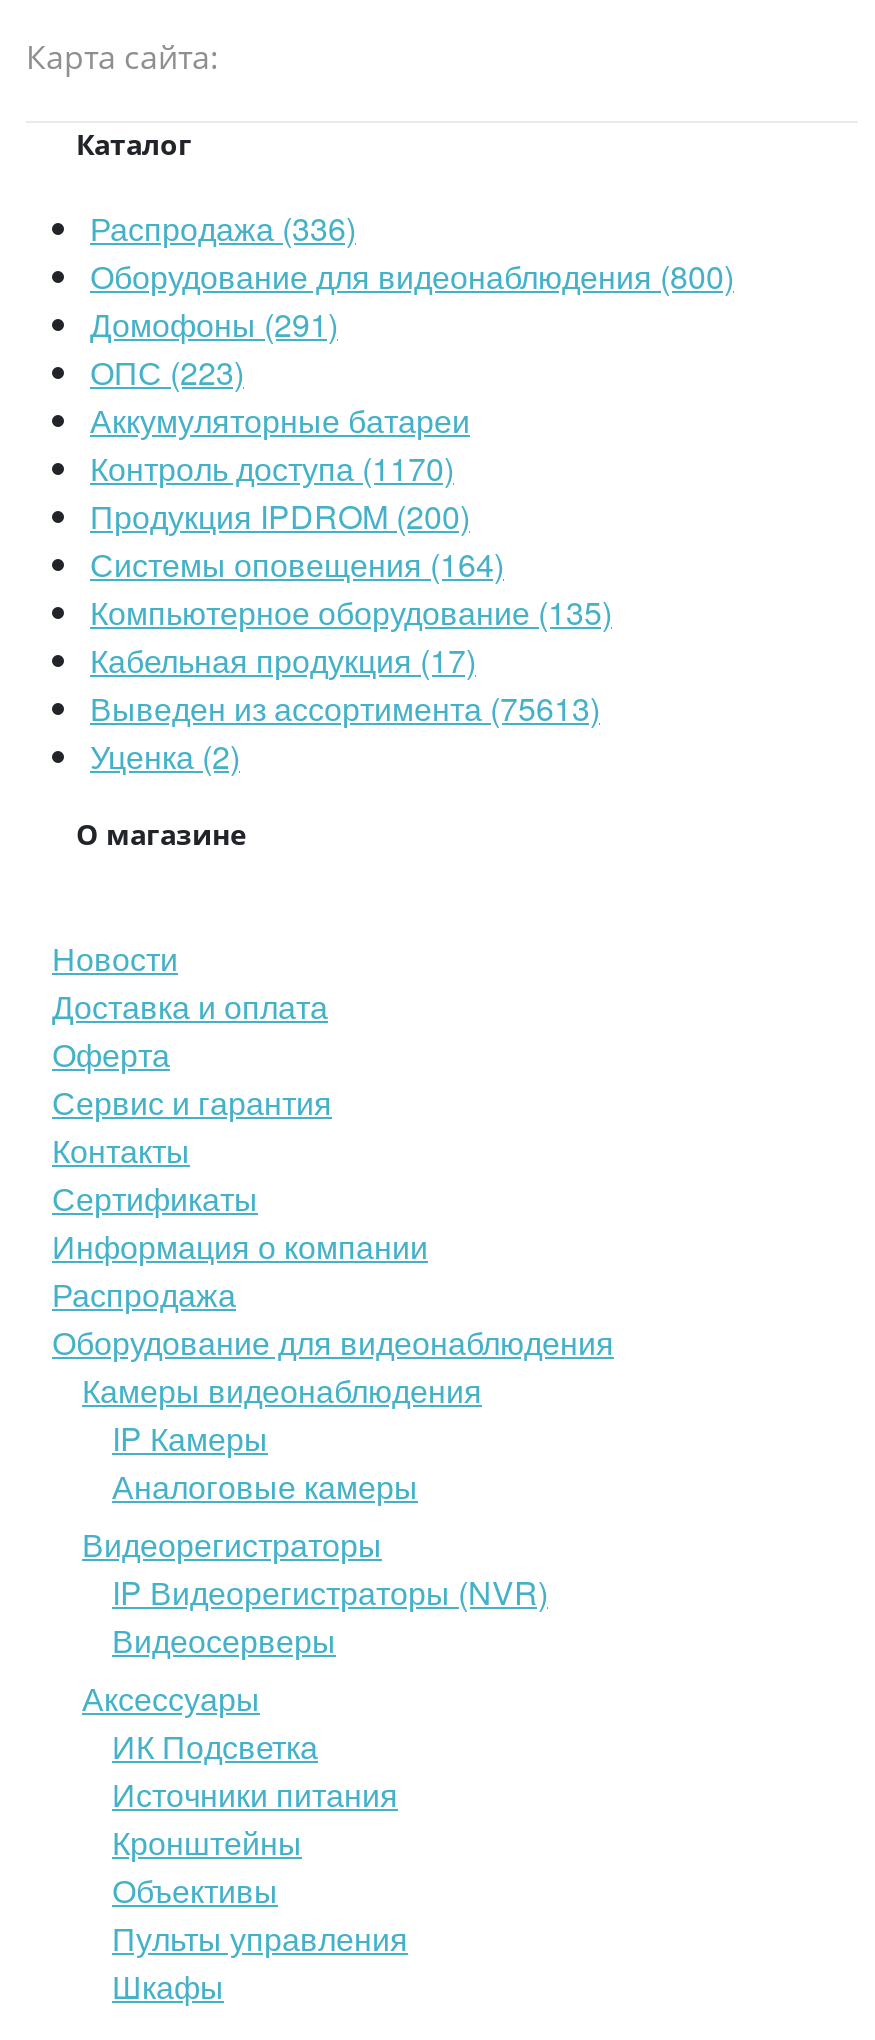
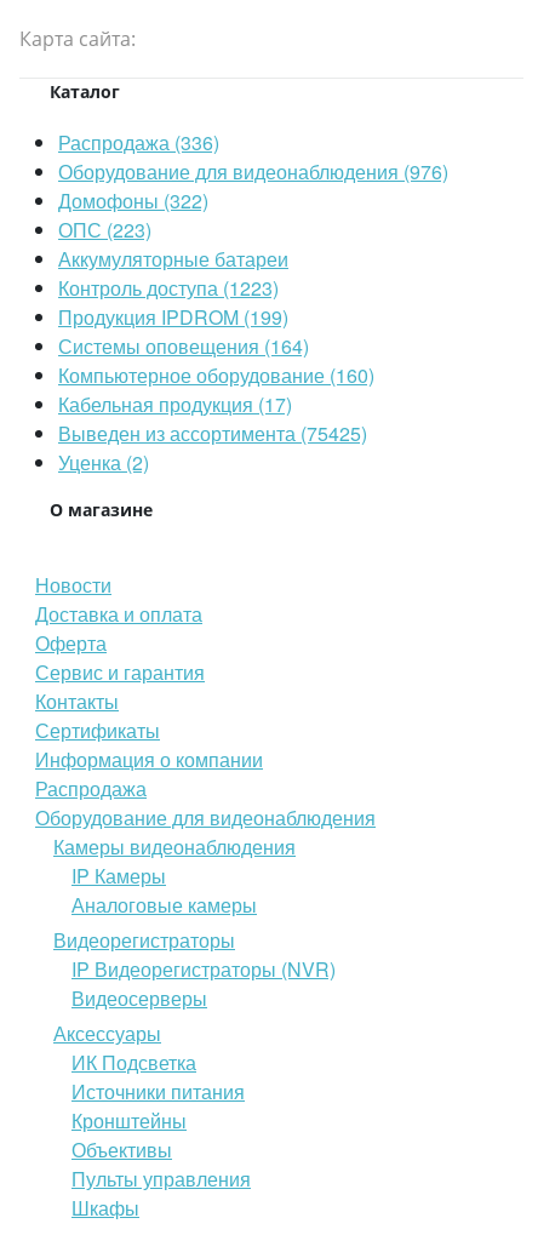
[90,253,734,299] Оборудование для видеонаблюдения (800) -> [58,158,448,185] Оборудование для видеонаблюдения (976)
[90,301,338,347] Домофоны (291) -> [58,187,208,215] Домофоны (322)
[90,445,454,491] Контроль доступа (1170) -> [58,274,279,302] Контроль доступа (1223)
[90,493,470,539] Продукция IPDROM (200) -> [58,303,288,331] Продукция IPDROM (199)
[90,589,612,635] Компьютерное оборудование (135) -> [58,361,374,389] Компьютерное оборудование (160)
[90,685,600,731] Выведен из ассортимента (75613) -> [58,419,367,447] Выведен из ассортимента (75425)

